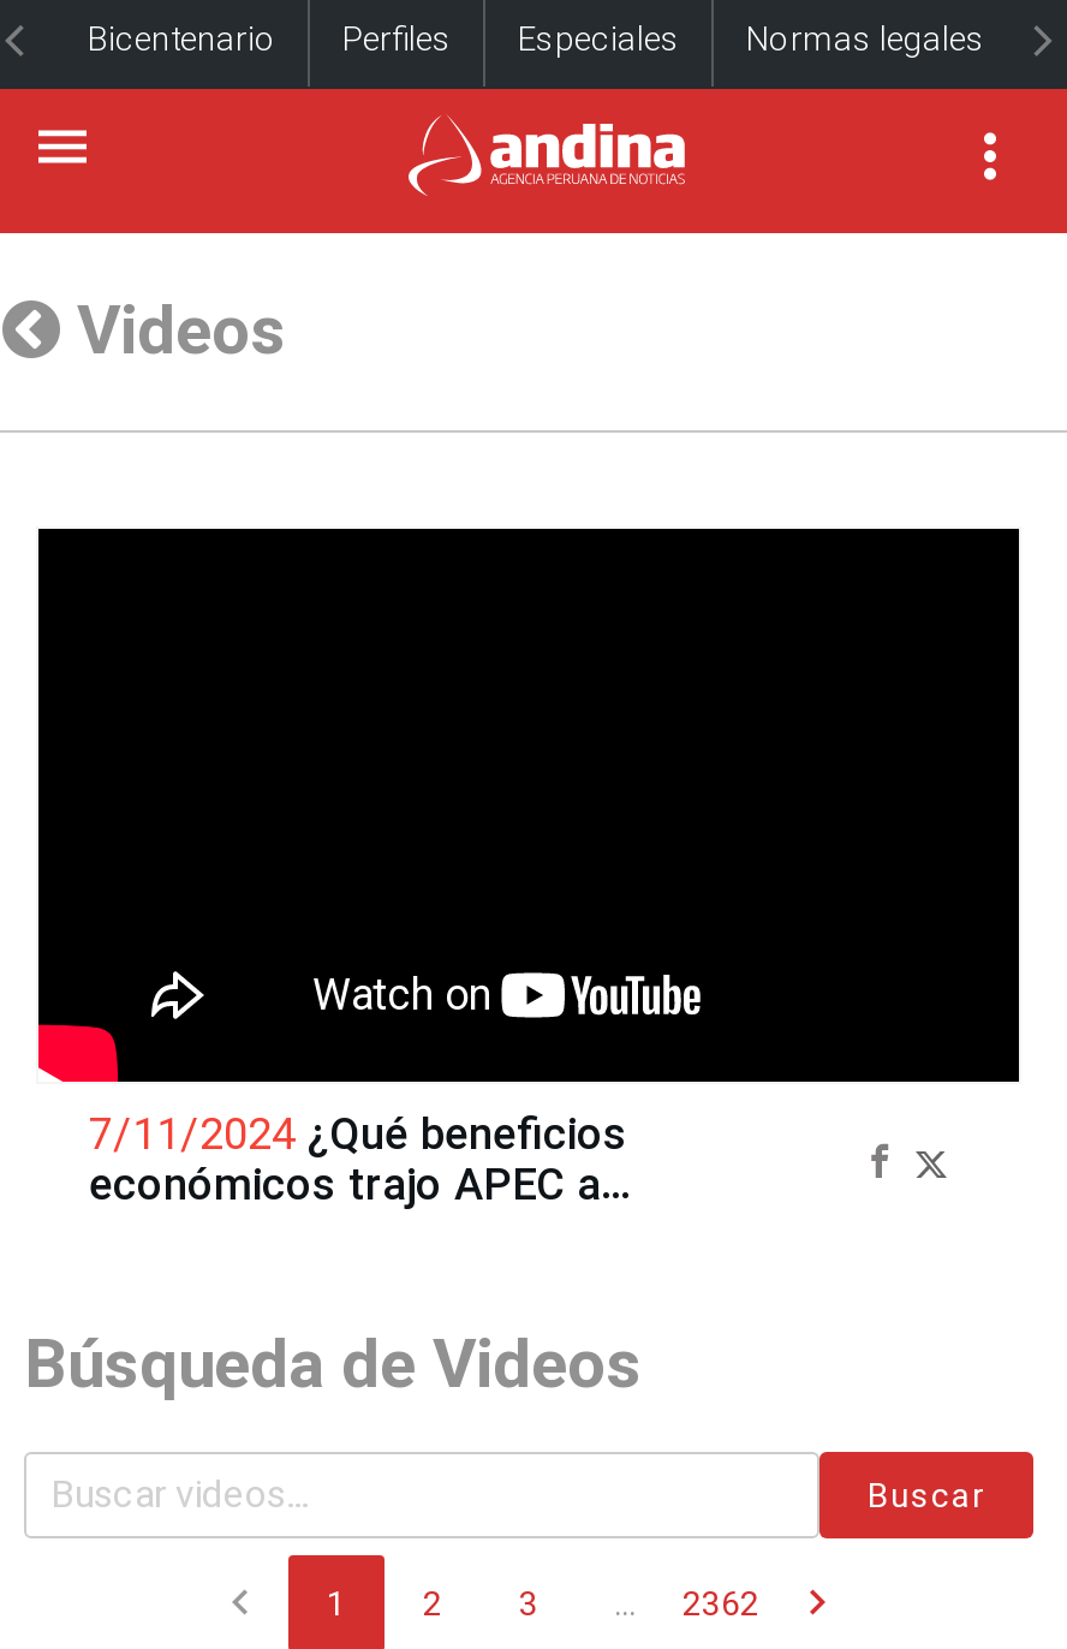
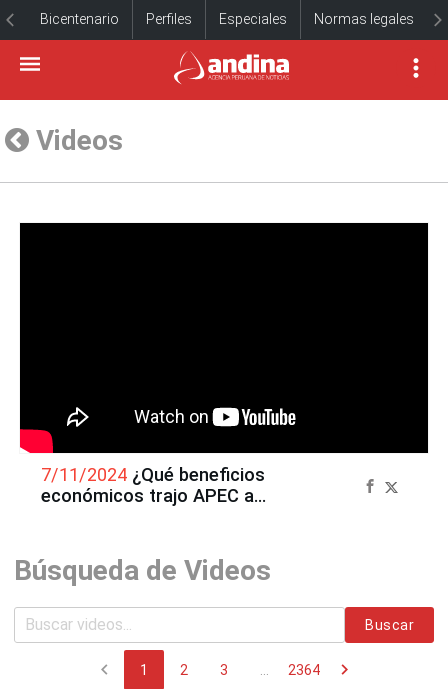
[682,1583,759,1622] 2362 -> [288,662,320,678] 2364

